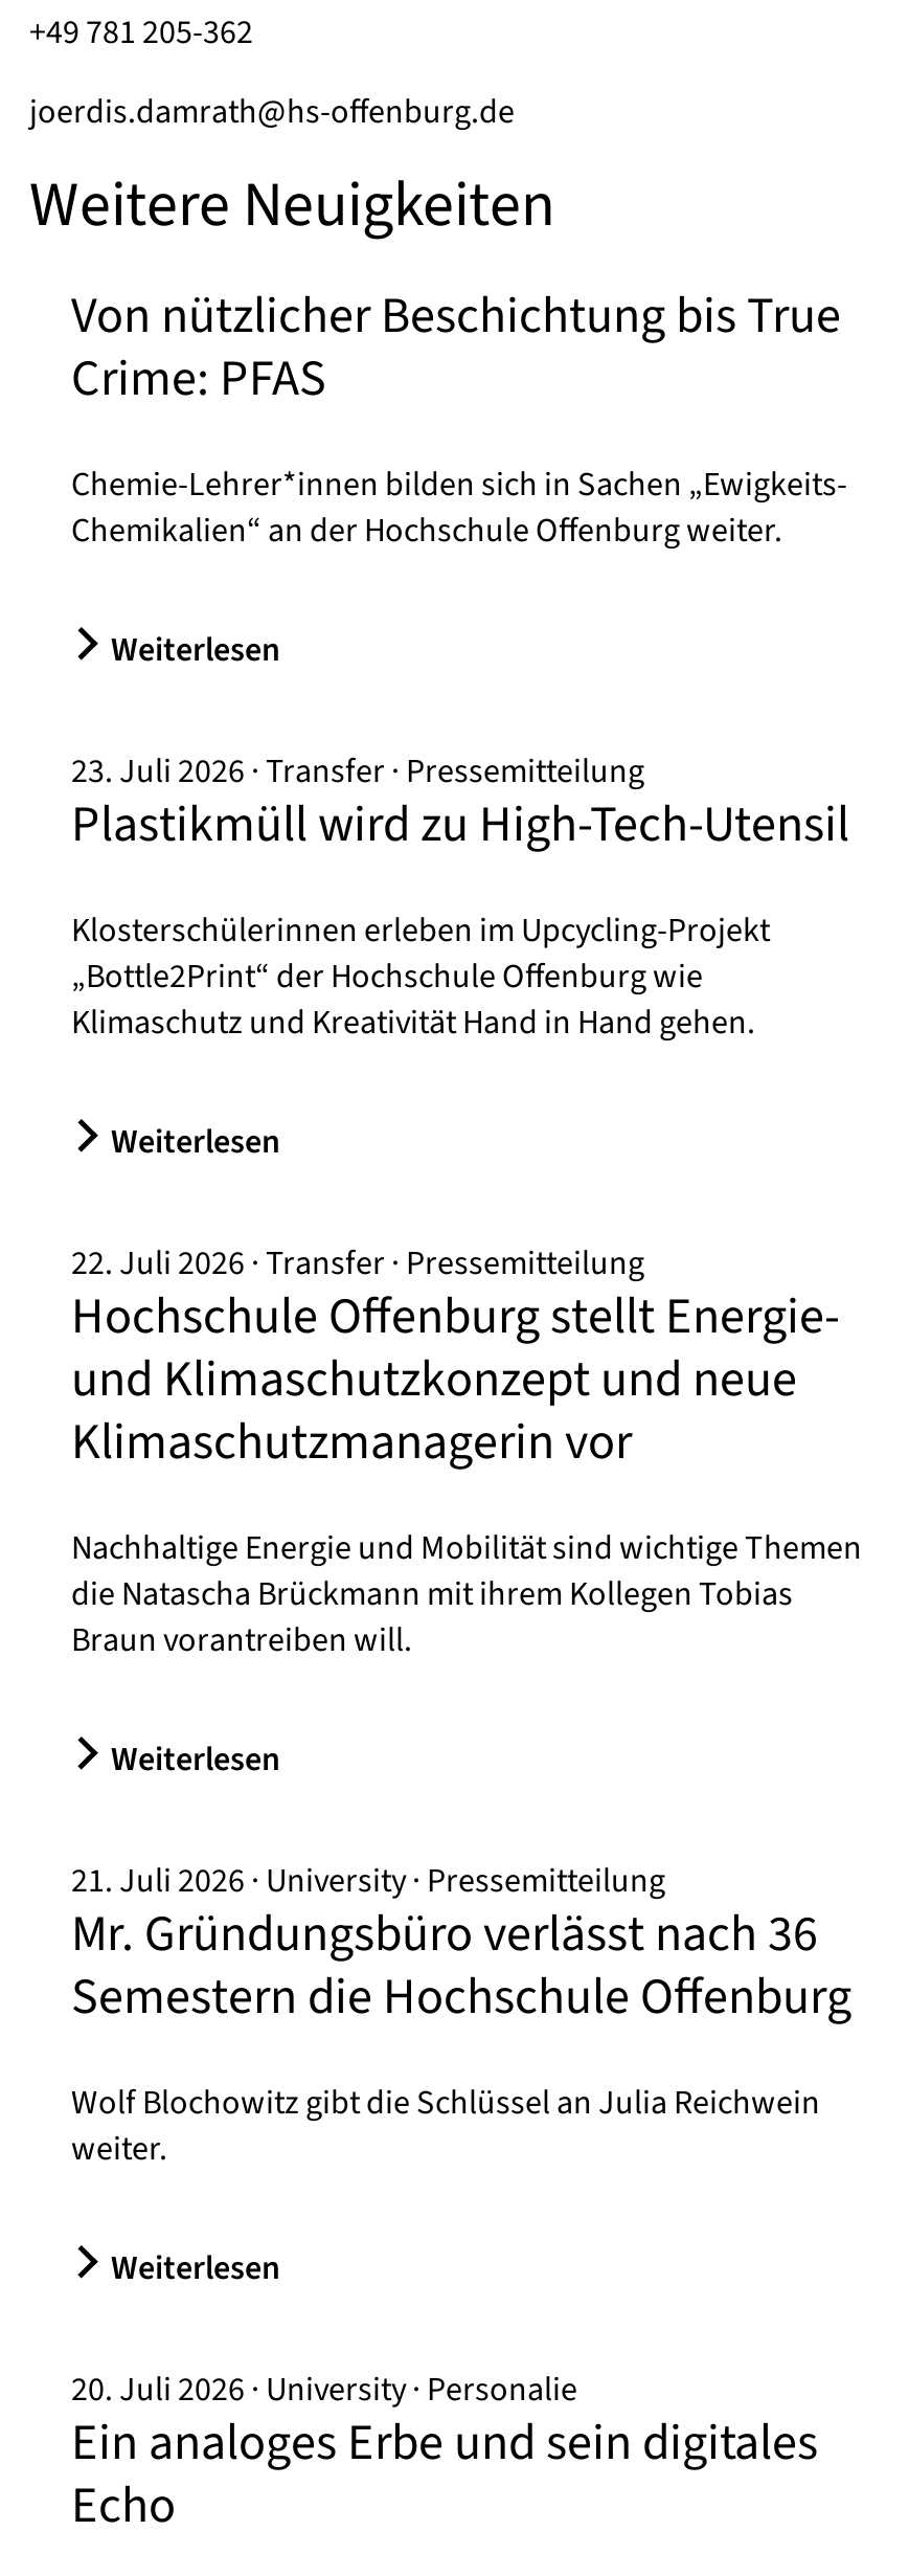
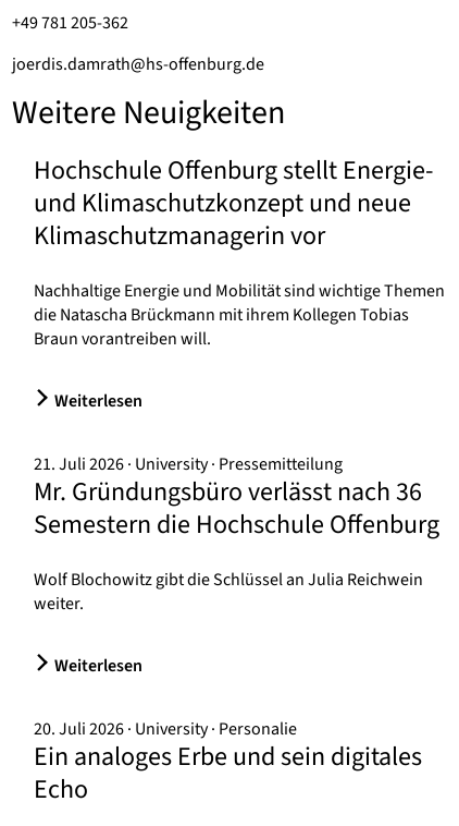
[71,280,849,1287] Von nützlicher Beschichtung bis True | Crime: PFAS | Chemie-Lehrer*innen bilden sich in Sachen „Ewigkeits- | Chemikalien“ an der Hochschule Offenburg weiter. | Weiterlesen | 23. Juli 2026 Transfer Pressemitteilung | Plastikmüll wird zu High-Tech-Utensil | Klosterschülerinnen erleben im Upcycling-Projekt | „Bottle2Print“ der Hochschule Offenburg wie | Klimaschutz und Kreativität Hand in Hand gehen. | Weiterlesen | 22. Juli 2026 Transfer Pressemitteilung -> none

